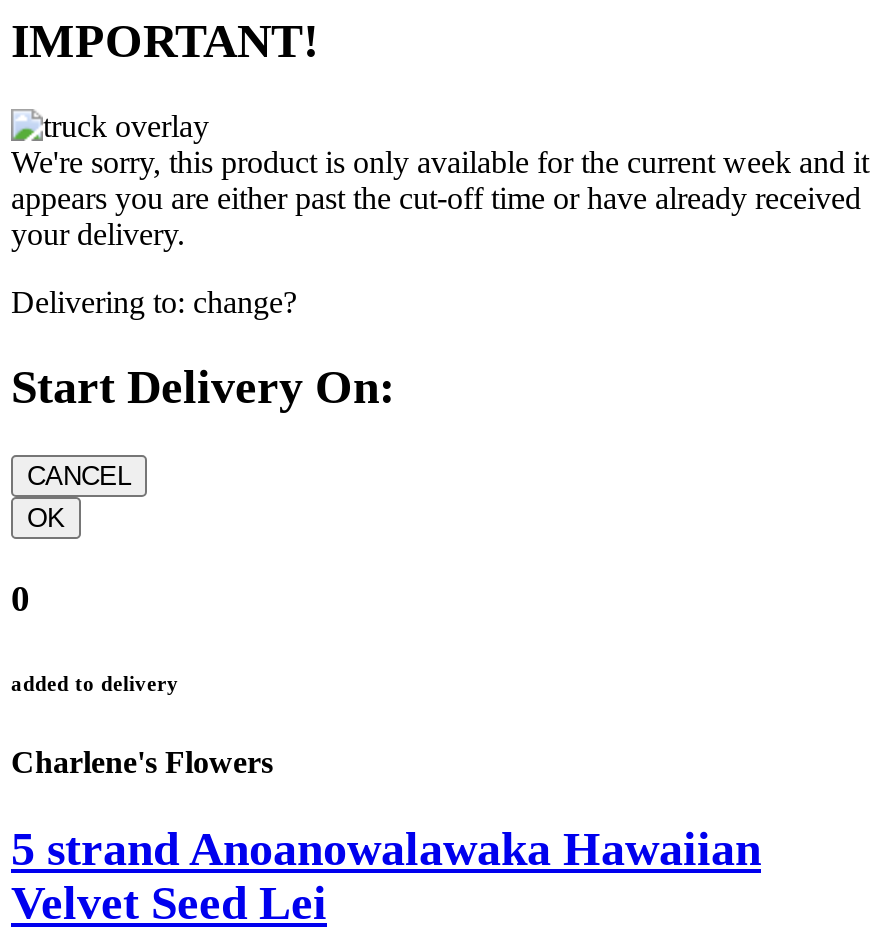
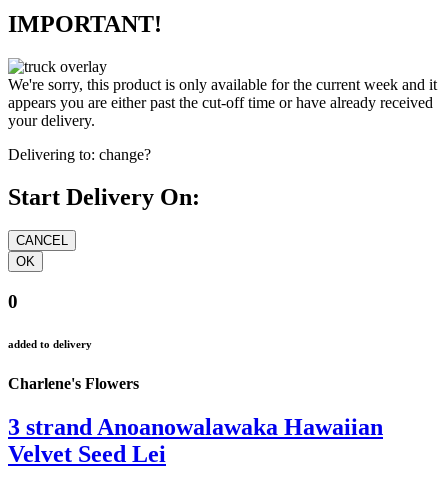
[11,823,761,875] 5 strand Anoanowalawaka Hawaiian -> [8,414,383,440] 3 strand Anoanowalawaka Hawaiian

